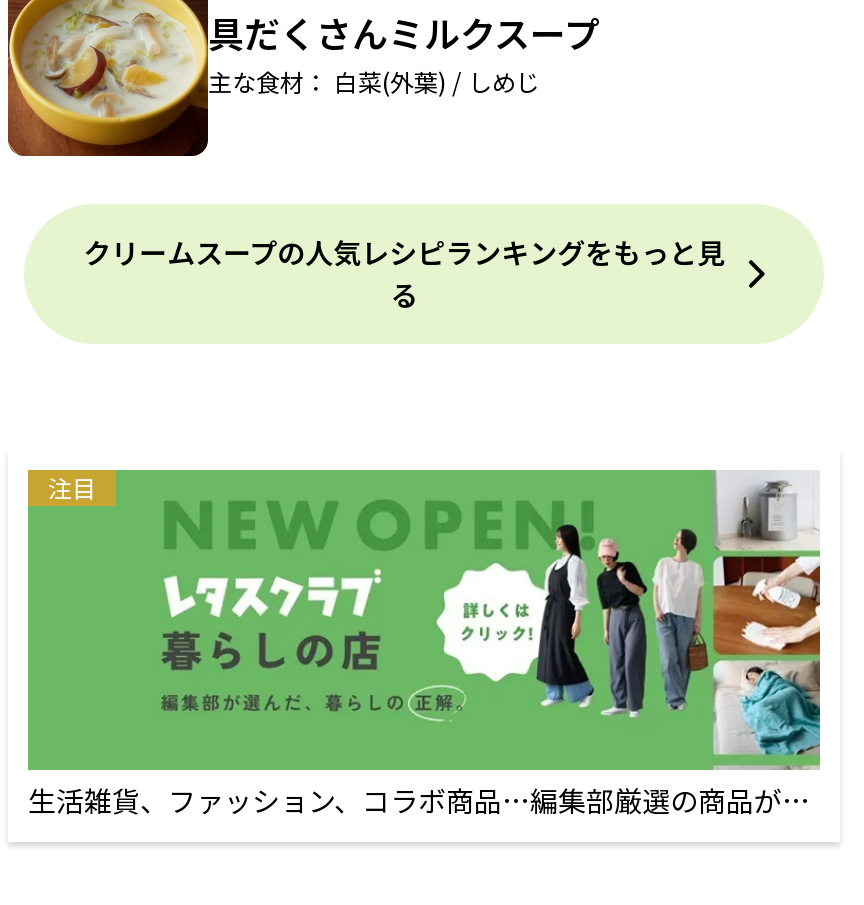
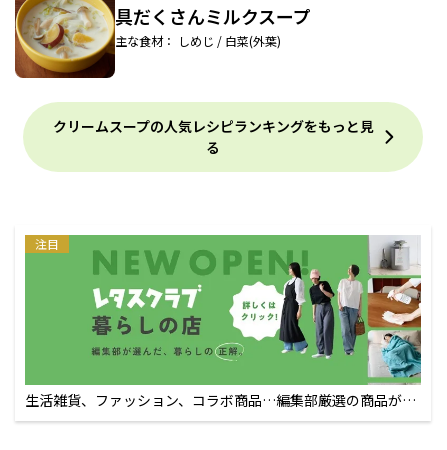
[208,64,540,98] 主な食材： 白菜(外葉) / しめじ -> [115,32,281,49] 主な食材： しめじ / 白菜(外葉)

